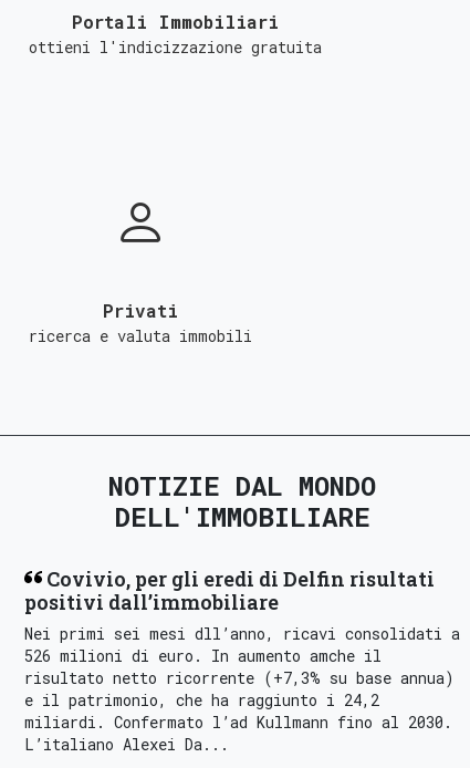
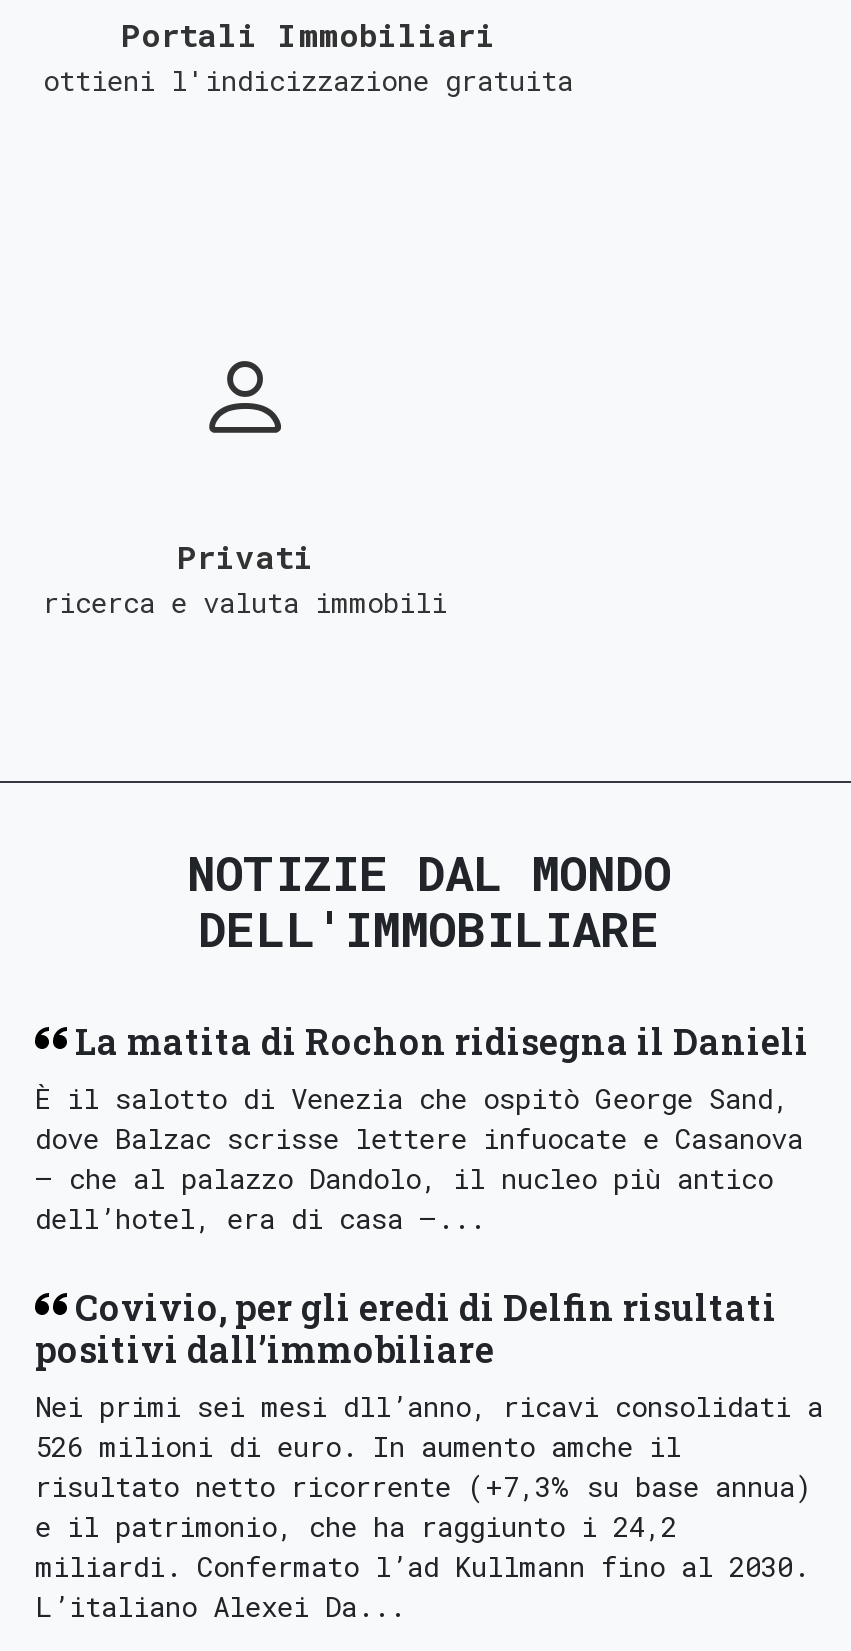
none -> [35,1017,809,1237] La matita di Rochon ridisegna il Danieli | È il salotto di Venezia che ospitò George Sand, | dove Balzac scrisse lettere infuocate e Casanova | — che al palazzo Dandolo, il nucleo più antico | dell’hotel, era di casa —...

